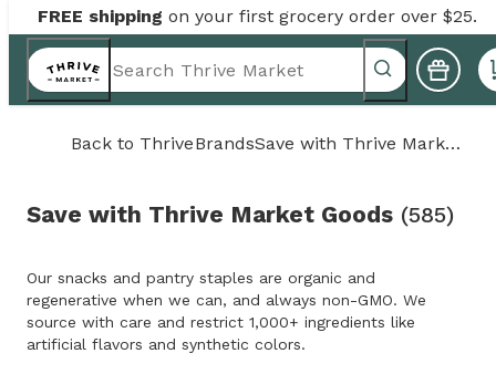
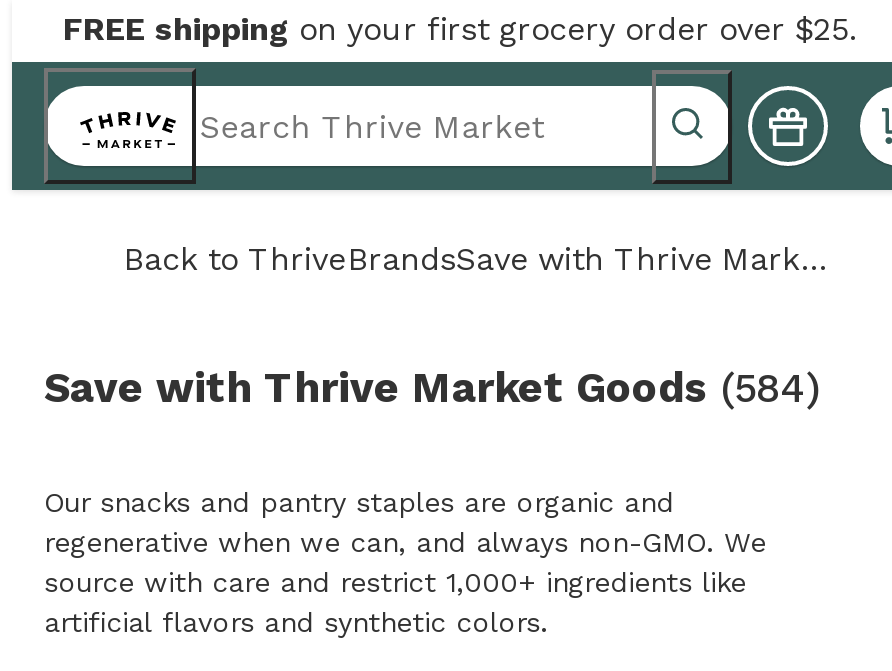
[27,200,454,228] Save with Thrive Market Goods (585) -> [44,362,820,412] Save with Thrive Market Goods (584)

